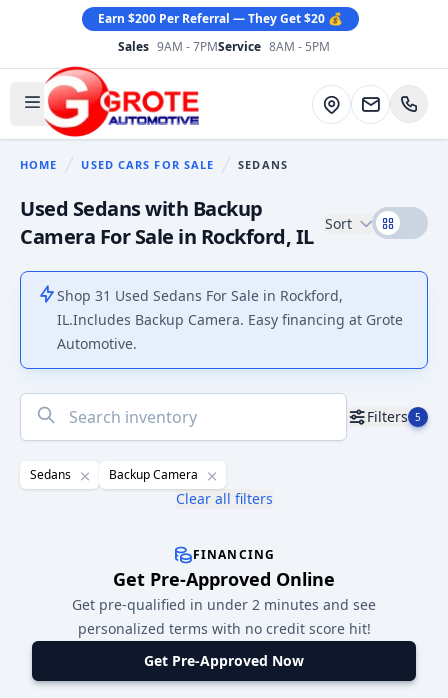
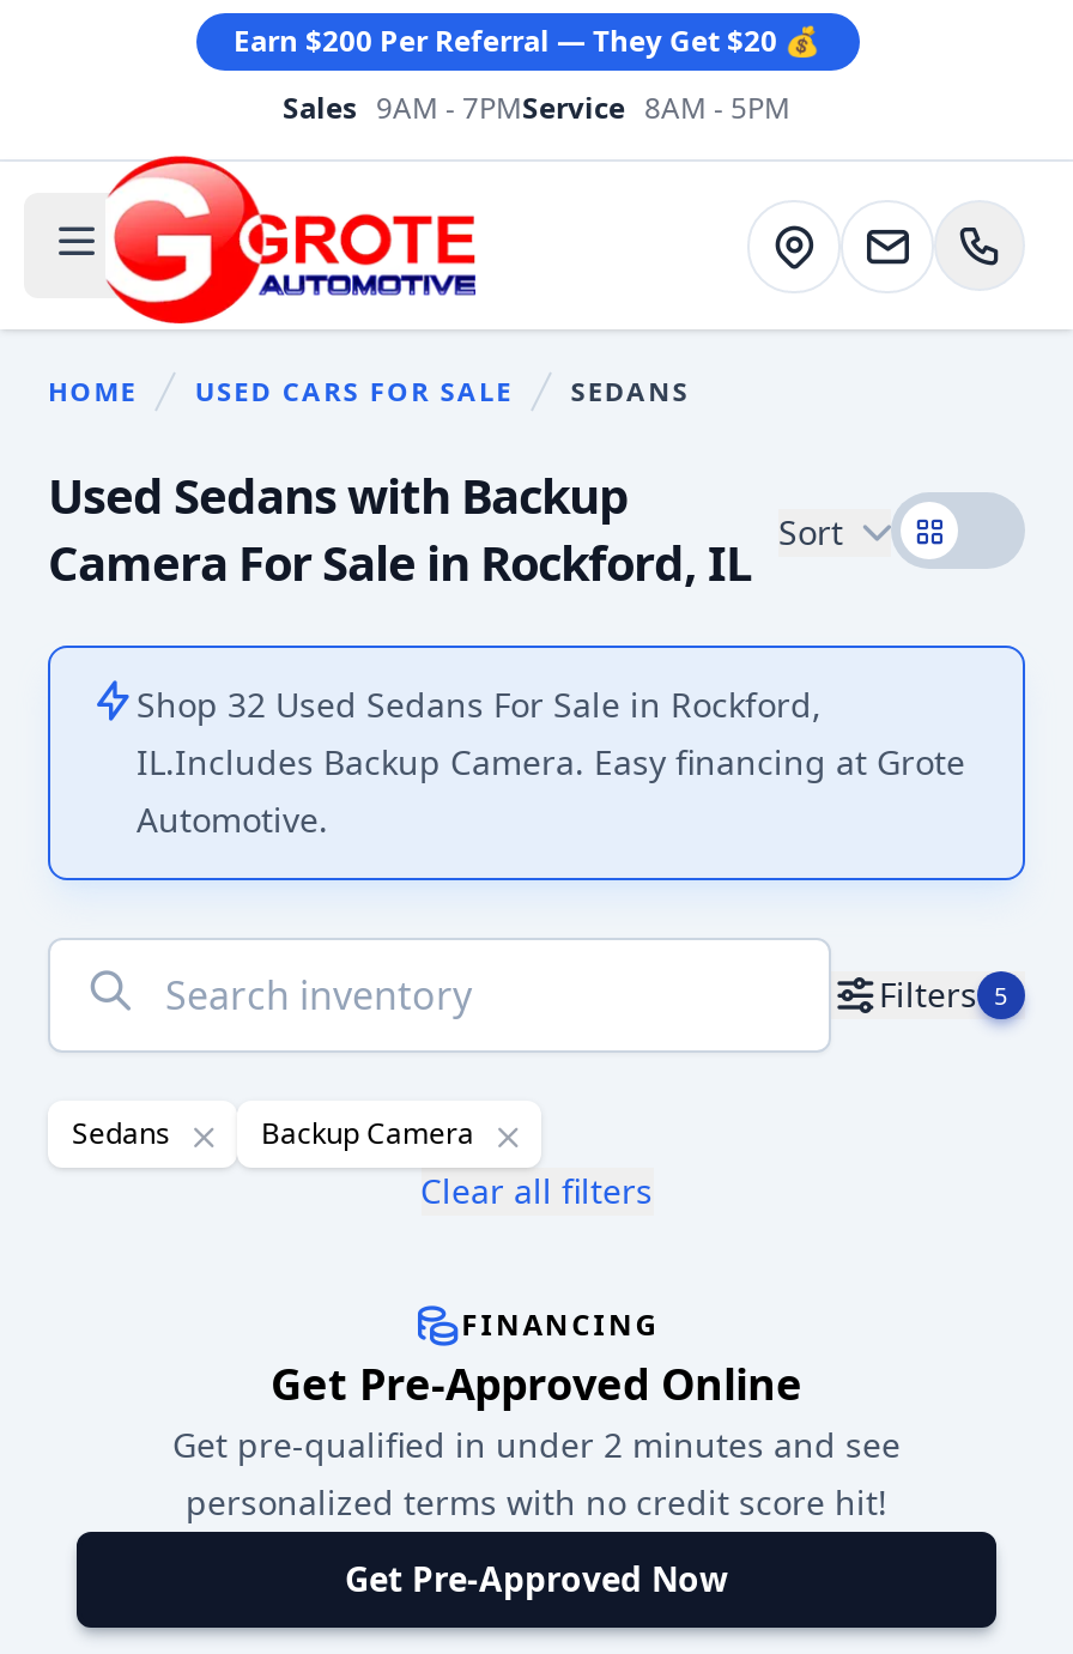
[57,286,343,305] Shop 31 Used Sedans For Sale in Rockford, -> [137,681,822,727] Shop 32 Used Sedans For Sale in Rockford,

